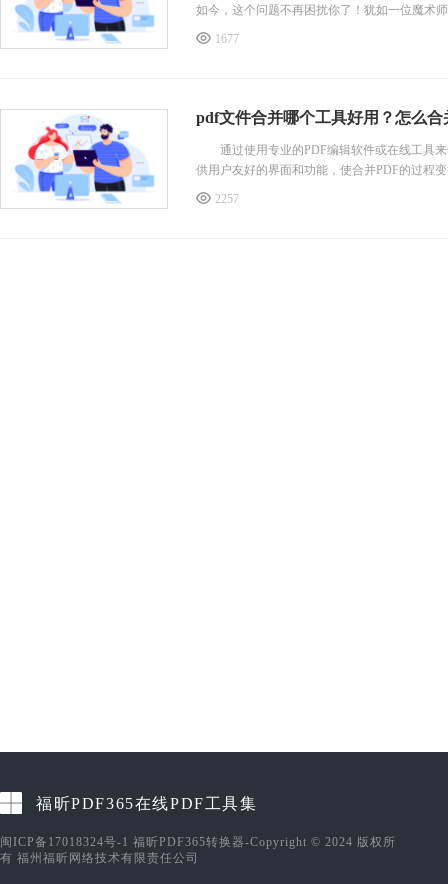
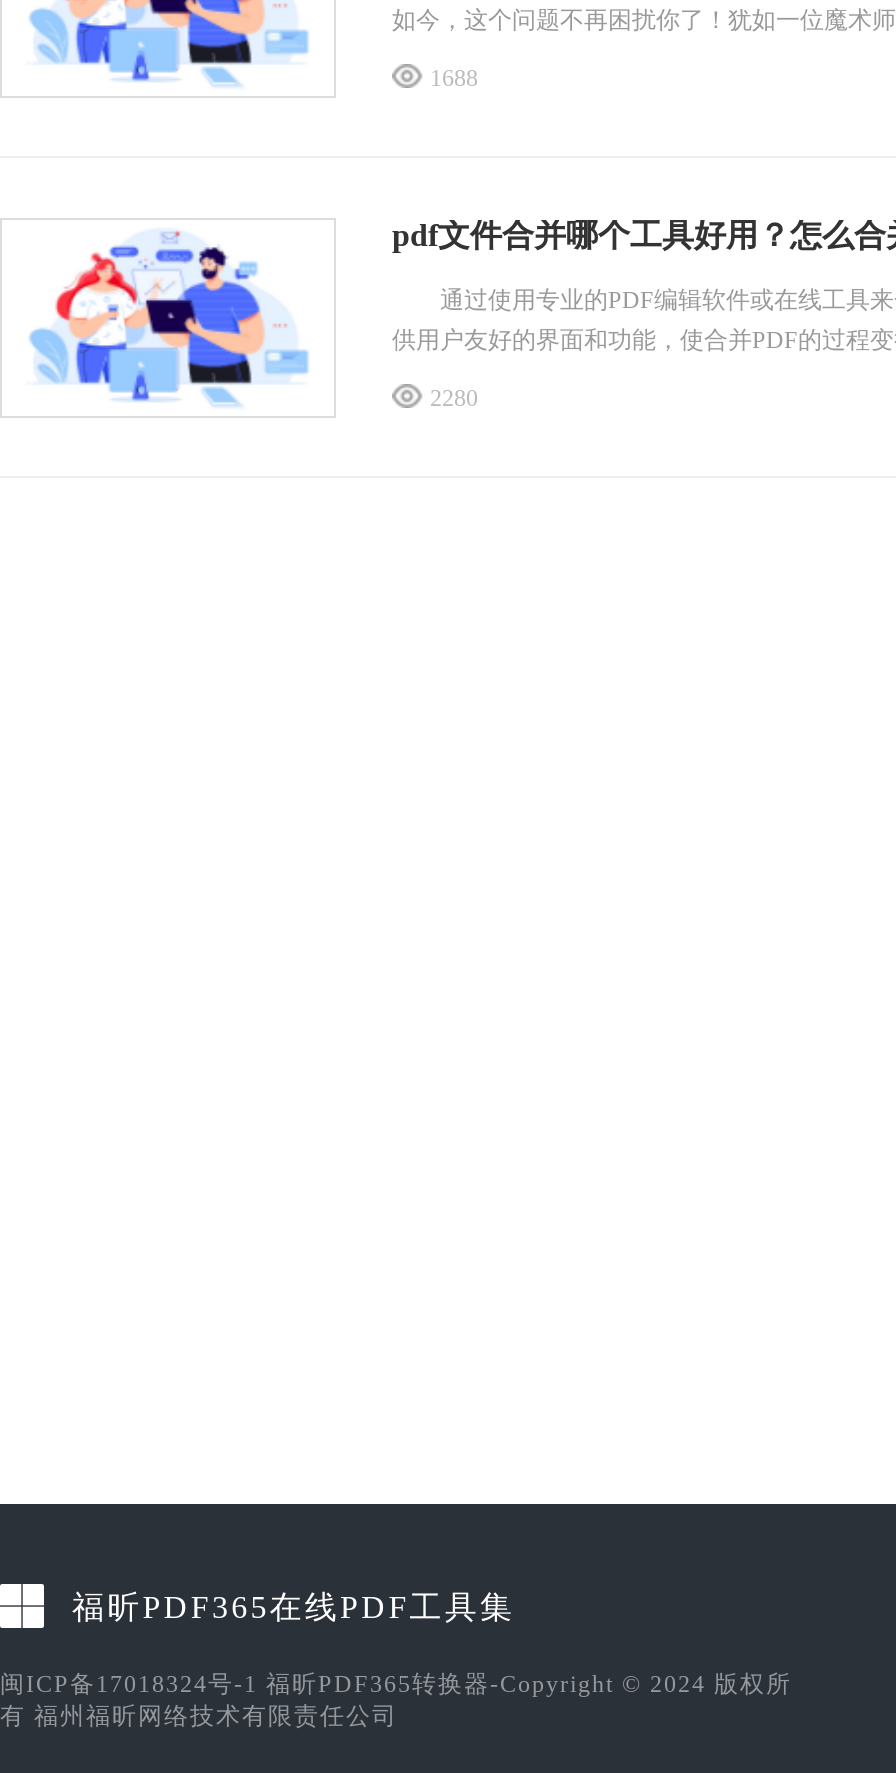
[215,32,239,46] 1677 -> [430,64,478,92] 1688
[215,192,239,206] 2257 -> [430,384,478,412] 2280

